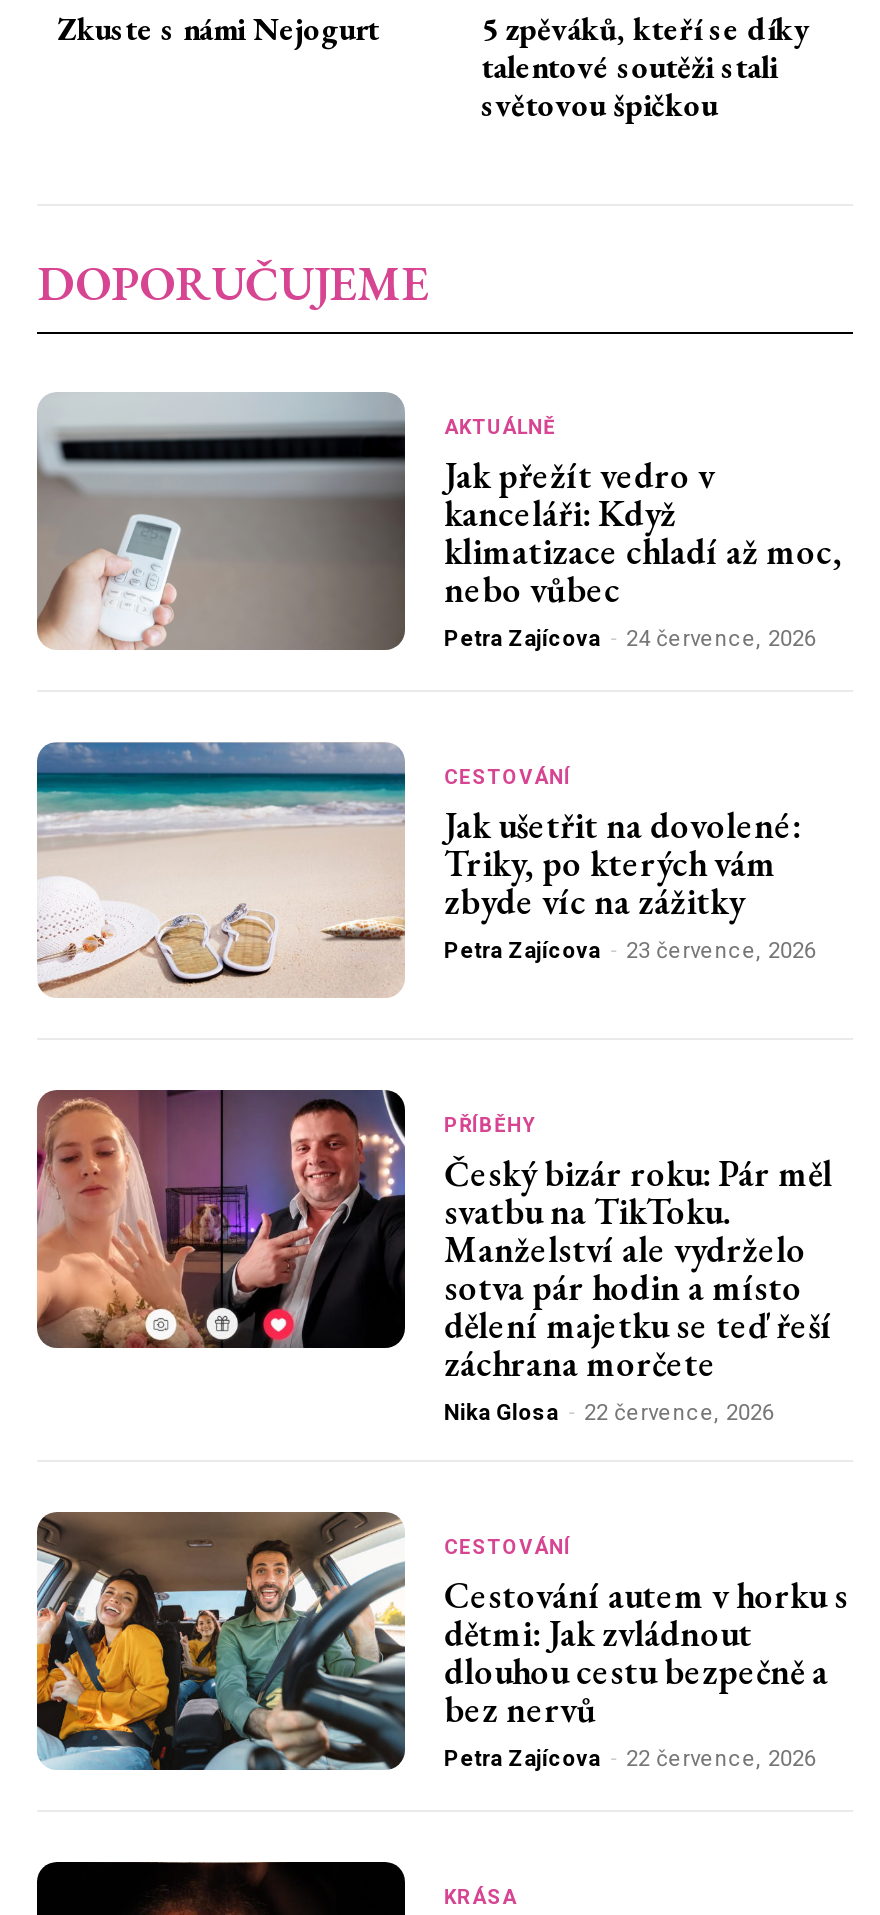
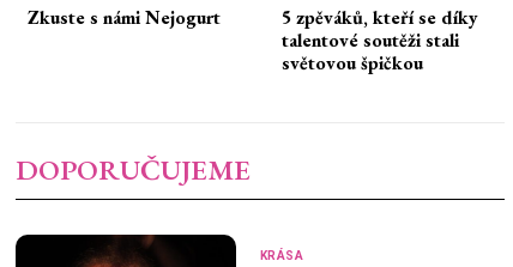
[35,392,842,653] [image] | AKTUÁLNĚ | Jak přežít vedro v | kanceláři: Když | klimatizace chladí až moc, | nebo vůbec | Petra Zajícova - 24 července, 2026 -> none
[35,740,816,1000] [image] | CESTOVÁNÍ | Jak ušetřit na dovolené: | Triky, po kterých vám | zbyde víc na zážitky | Petra Zajícova - 23 července, 2026 -> none
[35,1088,832,1427] [image] | PŘÍBĚHY | Český bizár roku: Pár měl | svatbu na TikToku. | Manželství ale vydrželo | sotva pár hodin a místo | dělení majetku se teď řeší | záchrana morčete | Nika Glosa - 22 července, 2026 -> none
[35,1510,848,1774] [image] | CESTOVÁNÍ | Cestování autem v horku s | dětmi: Jak zvládnout | dlouhou cestu bezpečně a | bez nervů | Petra Zajícova - 22 července, 2026 -> none

